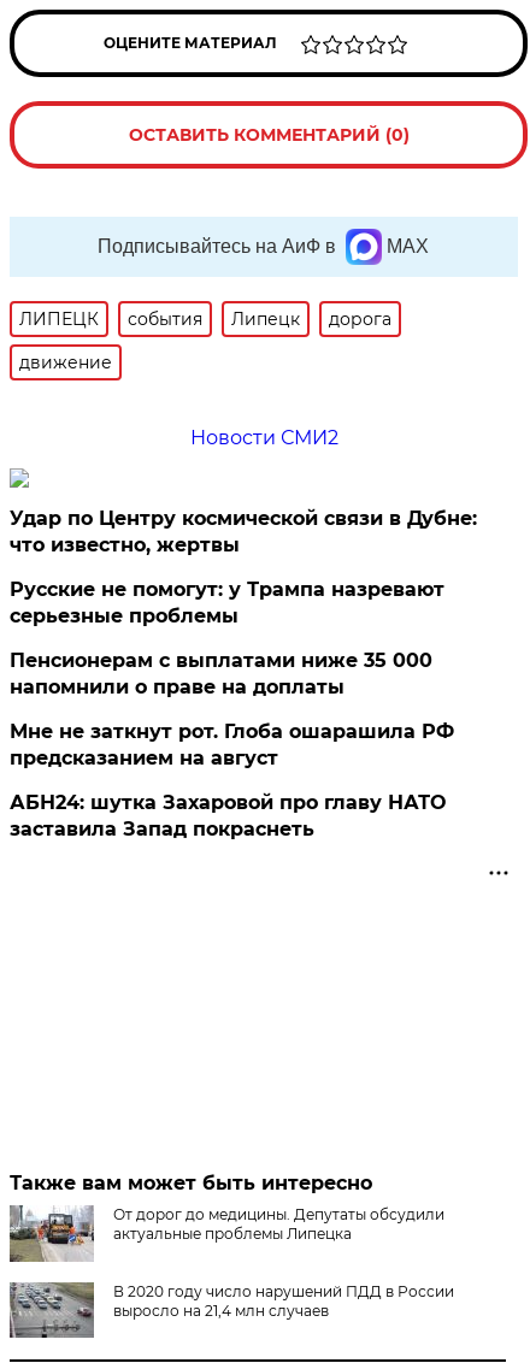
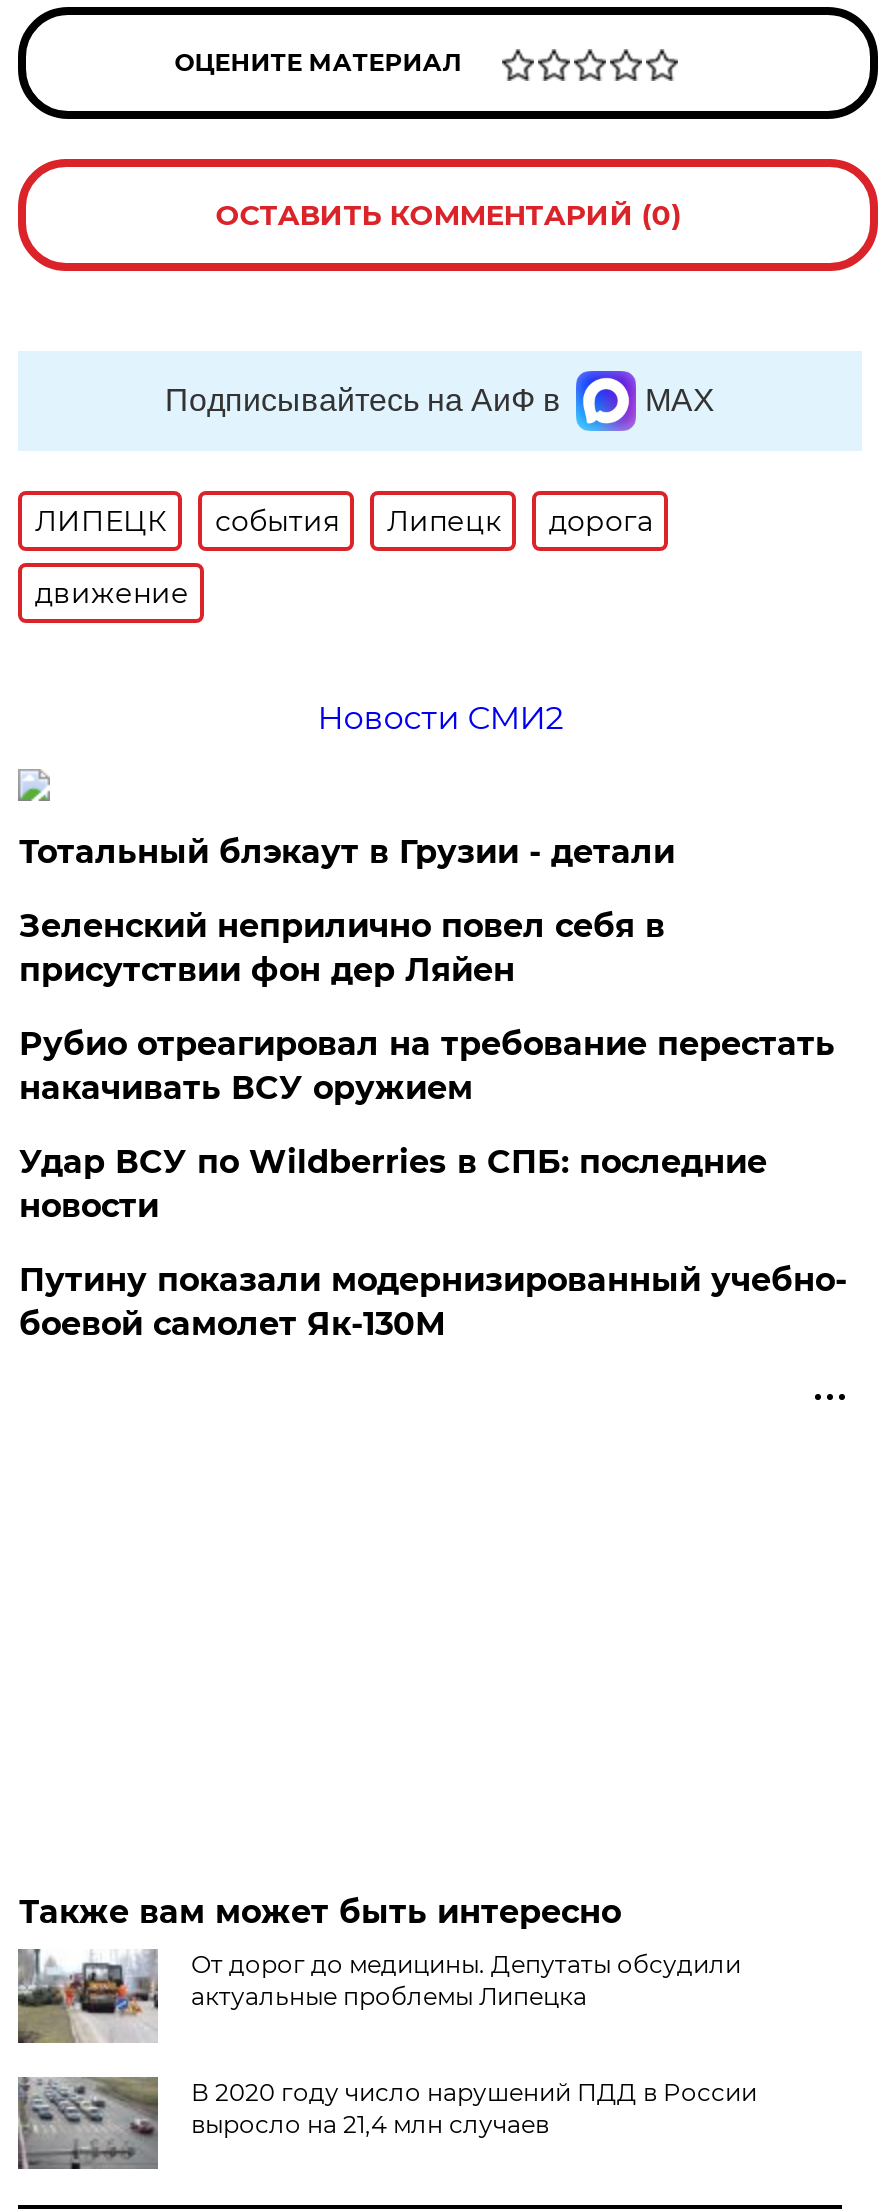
[10,507,477,556] Удар по Центру космической связи в Дубне: | что известно, жертвы -> [19,833,675,871] Тотальный блэкаут в Грузии - детали
[10,578,445,627] Русские не помогут: у Трампа назревают | серьезные проблемы -> [19,907,665,989] Зеленский неприлично повел cебя в | присутствии фон дер Ляйен
[10,649,433,698] Пенсионерам с выплатами ниже 35 000 | напомнили о праве на доплаты -> [19,1025,835,1107] Рубио отреагировал на требование перестать | накачивать ВСУ оружием
[10,720,455,769] Мне не заткнут рот. Глоба ошарашила РФ | предсказанием на август -> [19,1143,767,1225] Удар ВСУ по Wildberries в СПБ: последние | новости
[10,791,446,840] АБН24: шутка Захаровой про главу НАТО | заставила Запад покраснеть -> [19,1261,847,1343] Путину показали модернизированный учебно- | боевой самолет Як-130М

